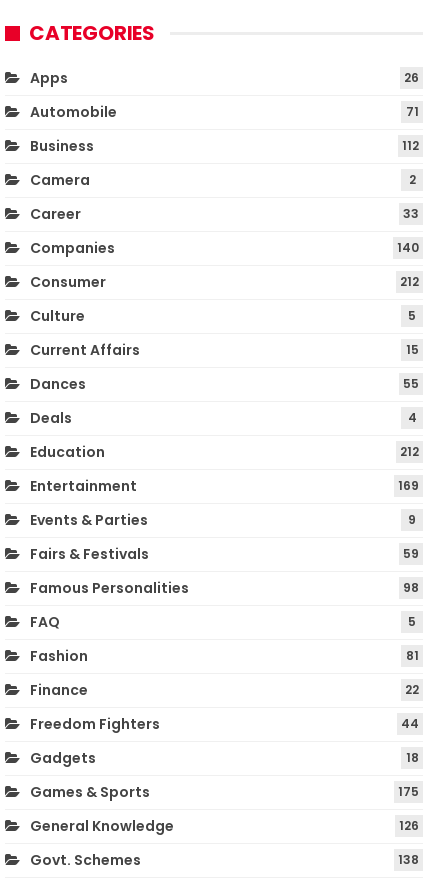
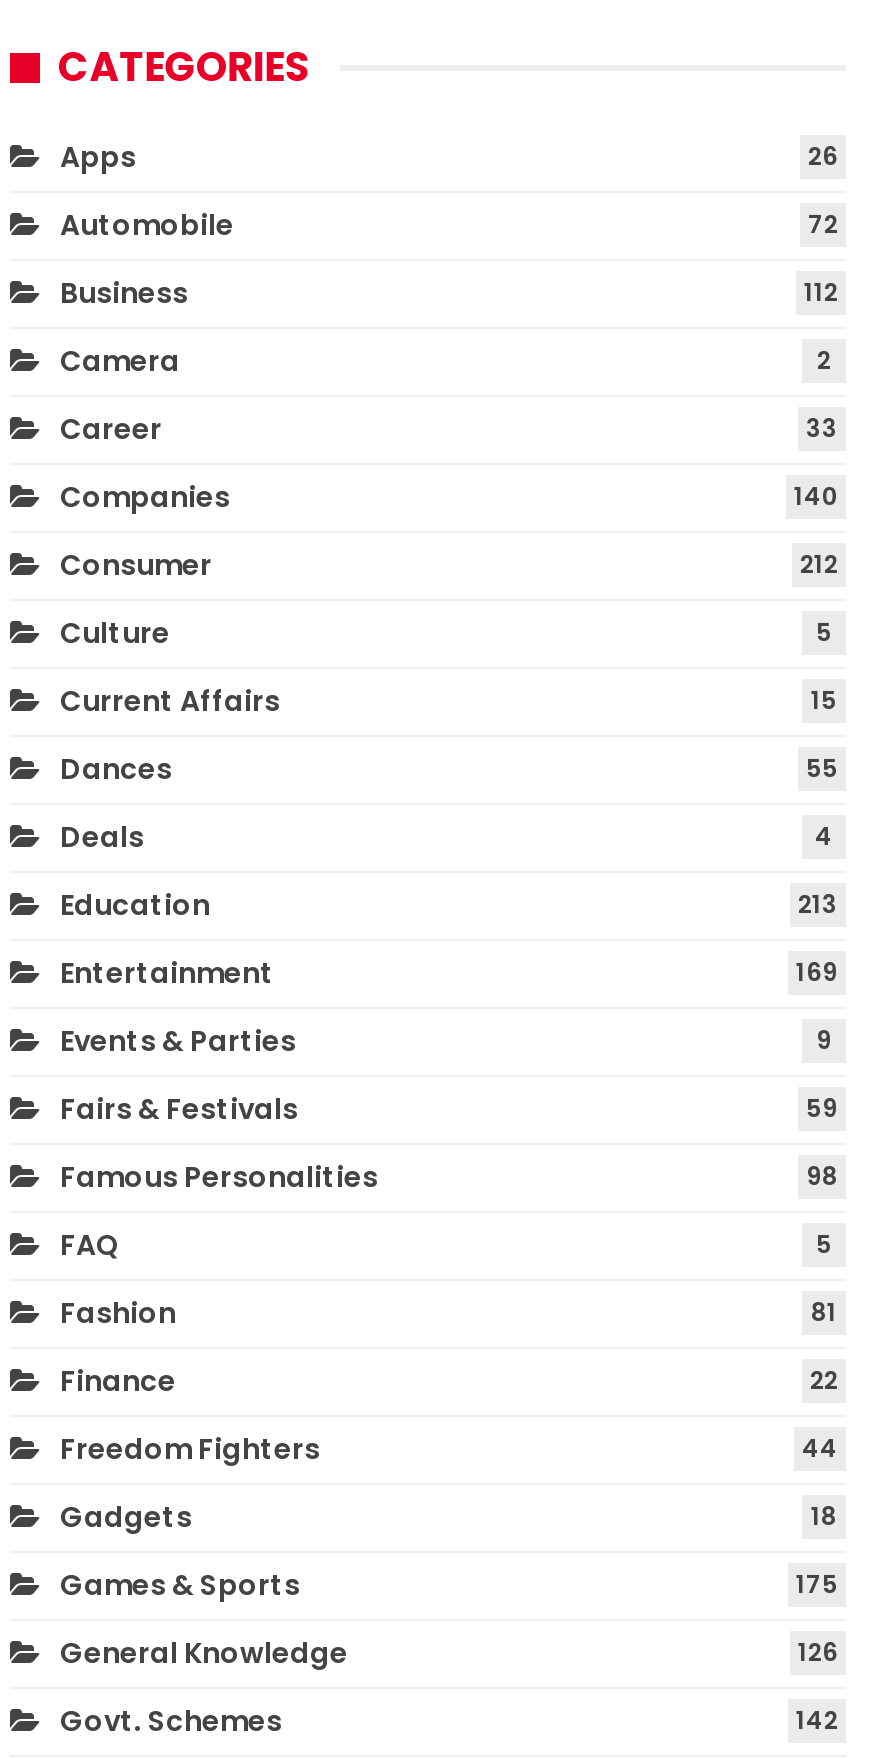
[405,103,418,120] 71 -> [808,208,838,242] 72
[400,443,419,460] 212 -> [798,888,838,922] 213
[398,851,419,868] 138 -> [796,1704,838,1738] 142

